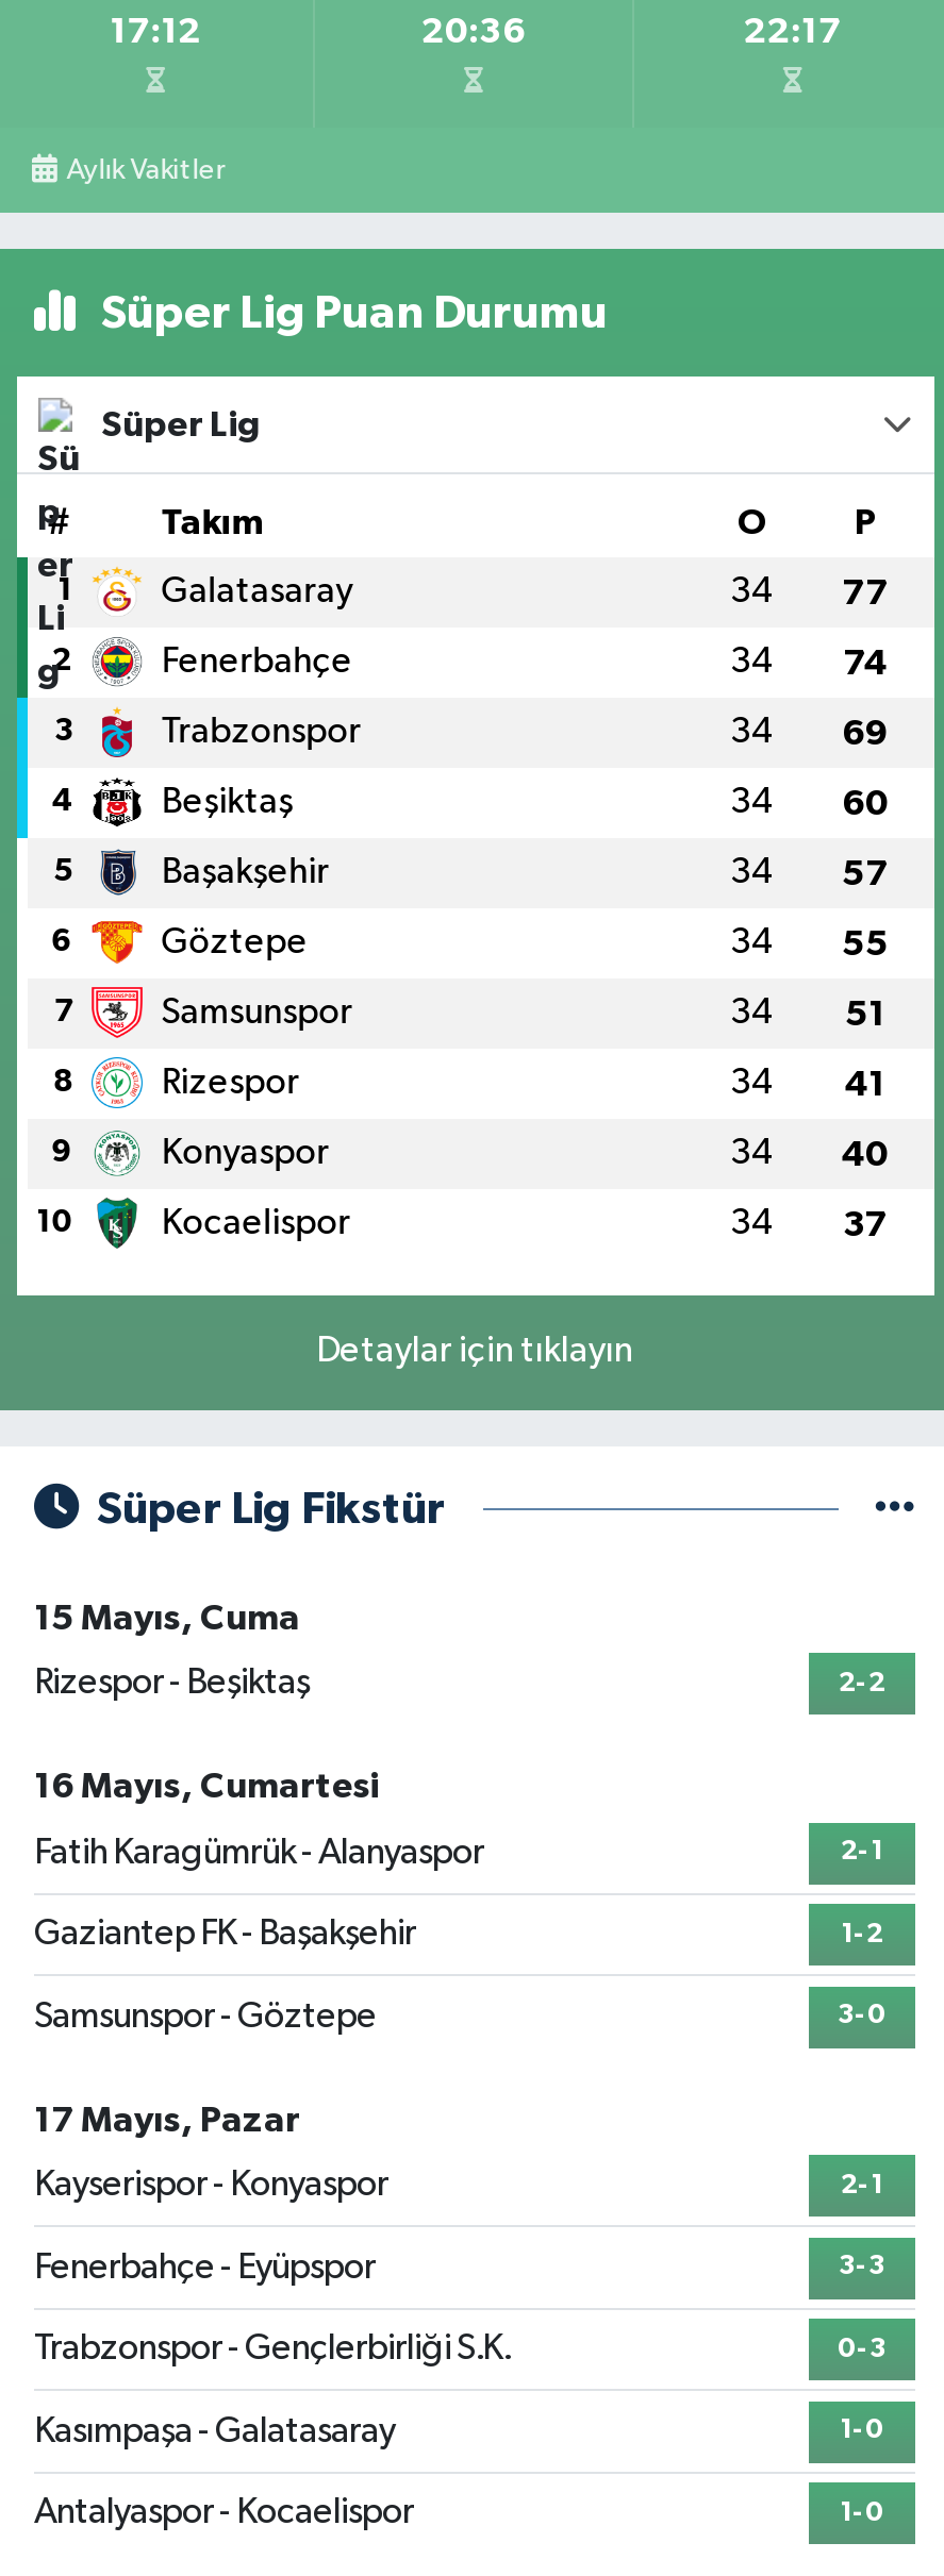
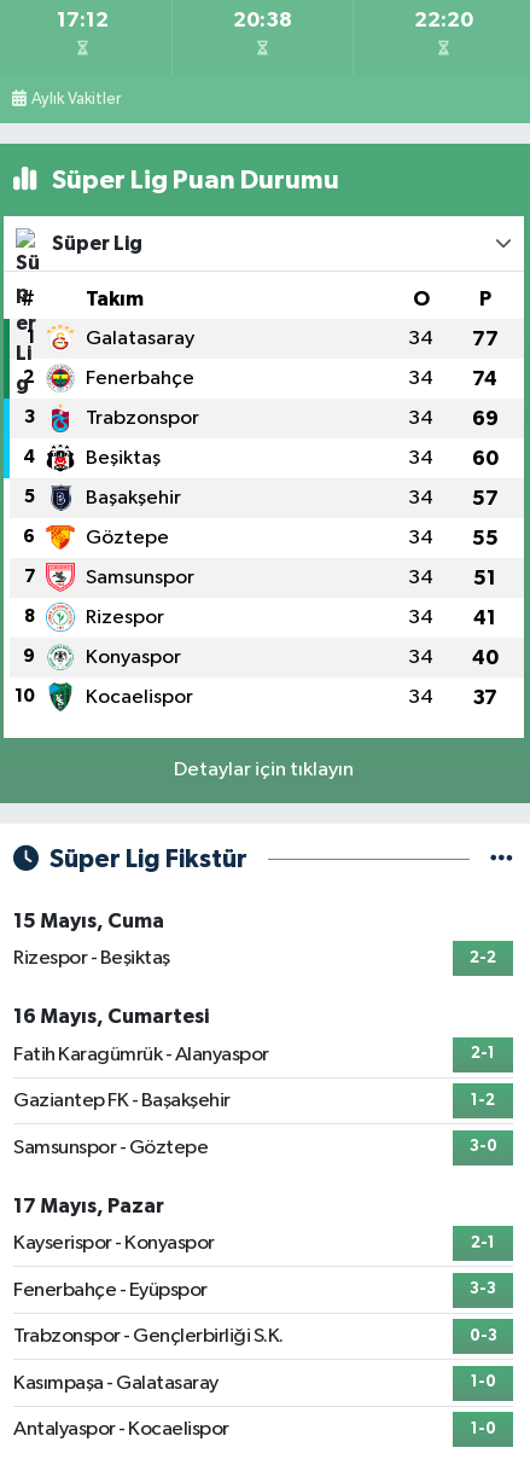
[421,12,526,48] 20:36 -> [233,9,292,30] 20:38
[743,12,841,48] 22:17 -> [414,9,473,30] 22:20

